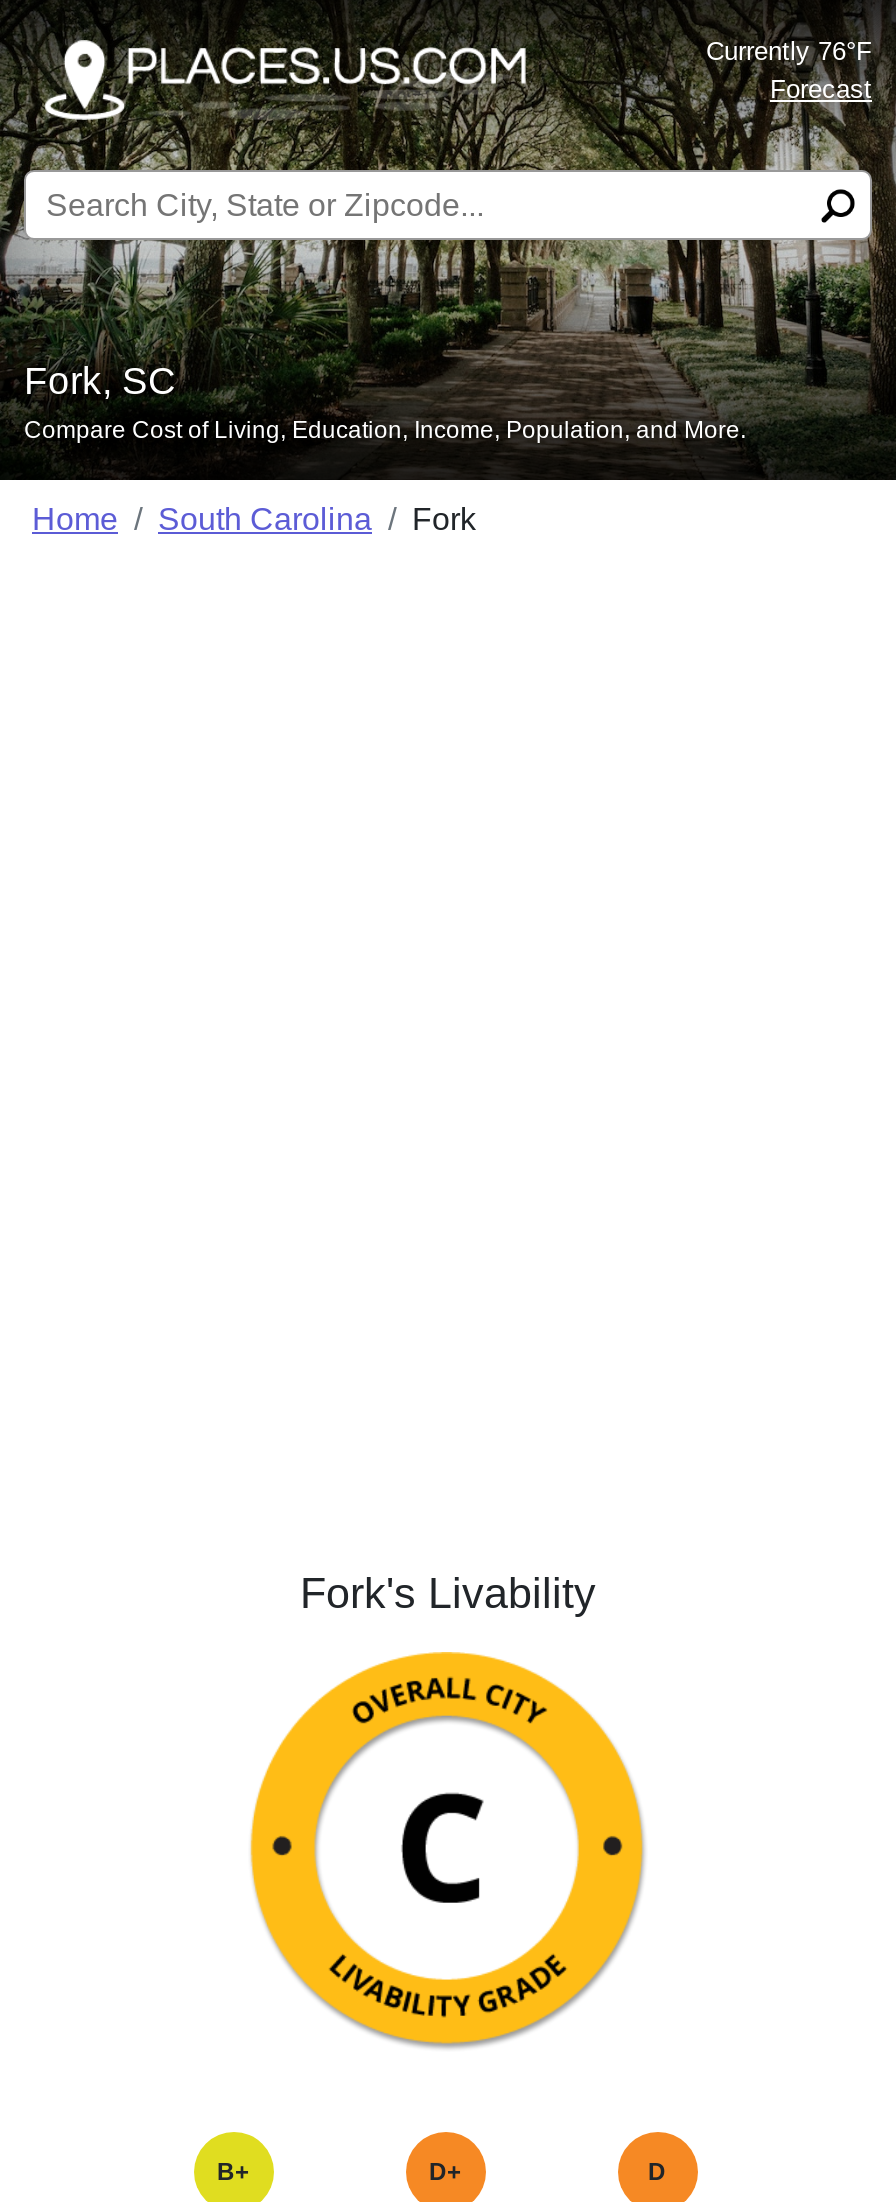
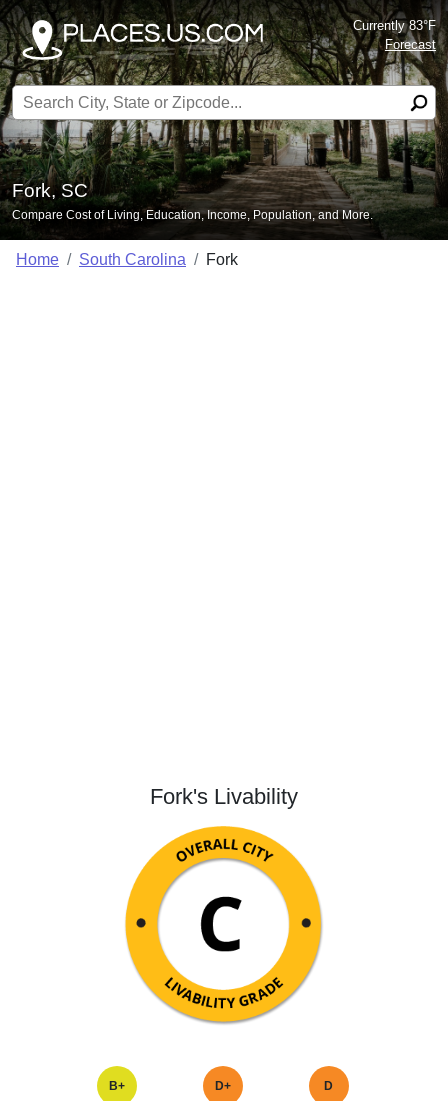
[706,36,872,66] Currently 76°F -> [353,18,436,33] Currently 83°F

